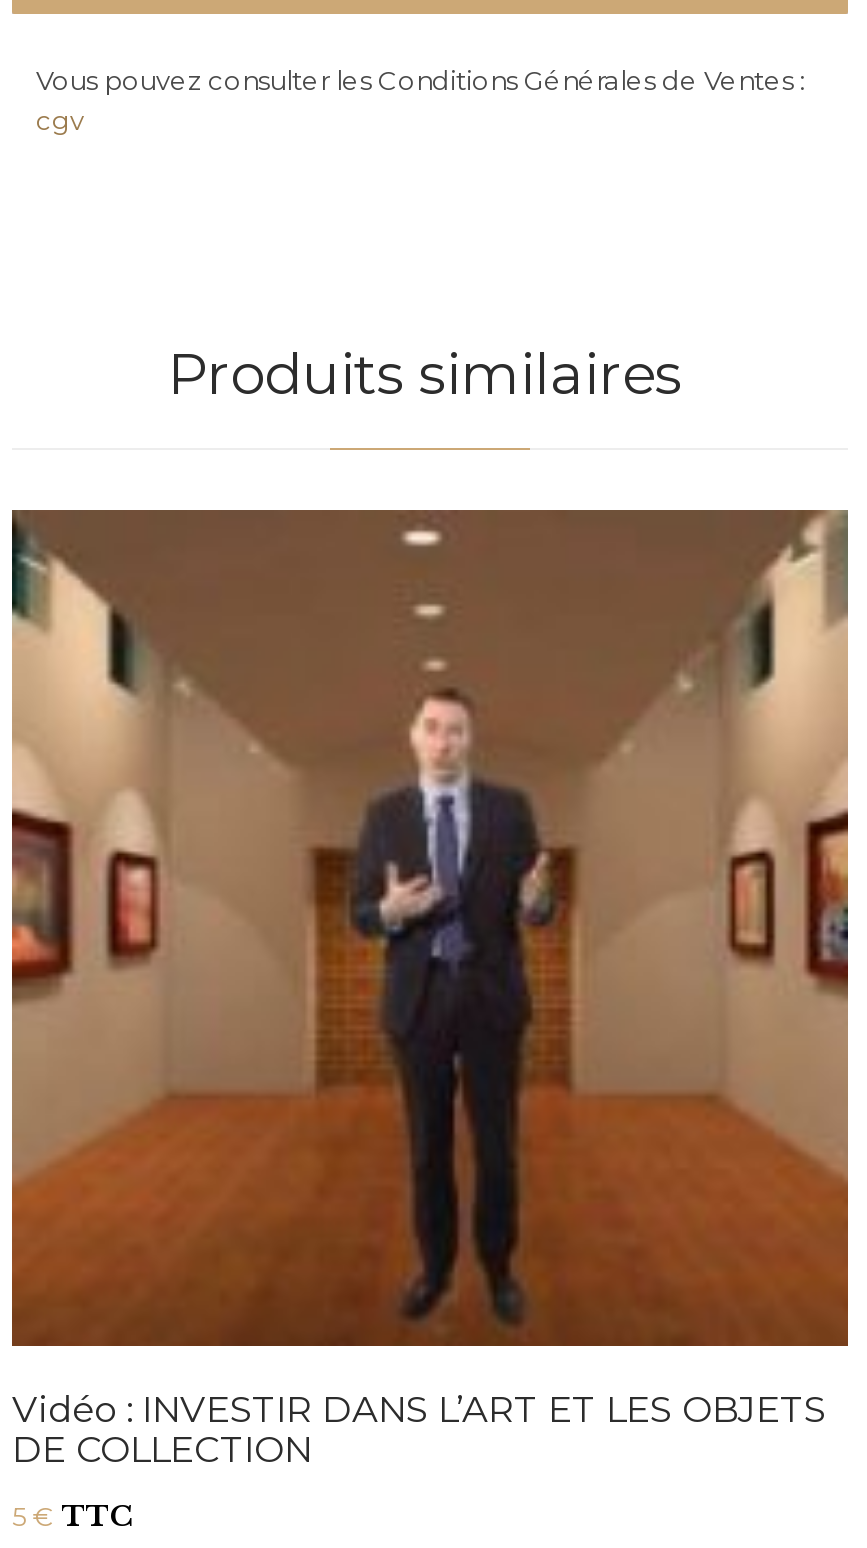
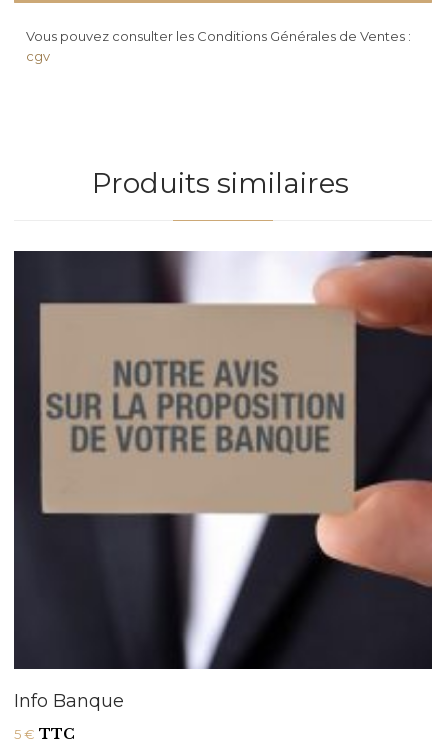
[10,507,850,1472] [image] | Vidéo : INVESTIR DANS L’ART ET LES OBJETS | DE COLLECTION -> [13,250,433,712] [image] | Info Banque

